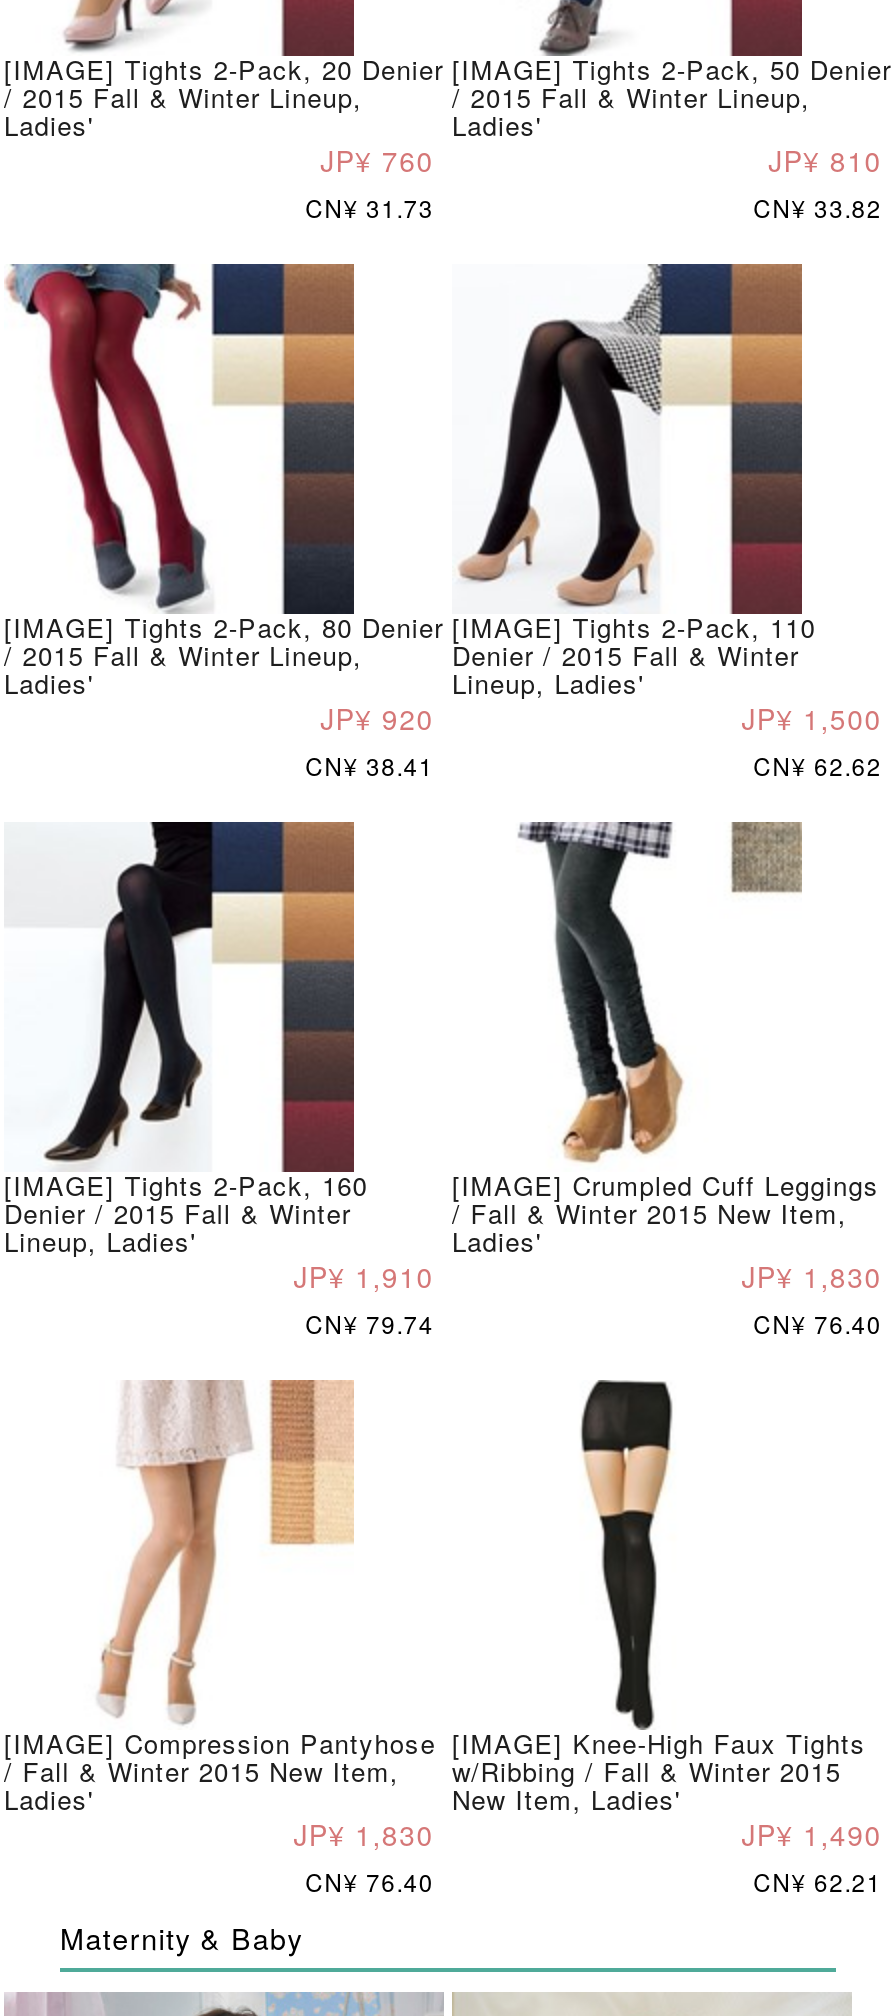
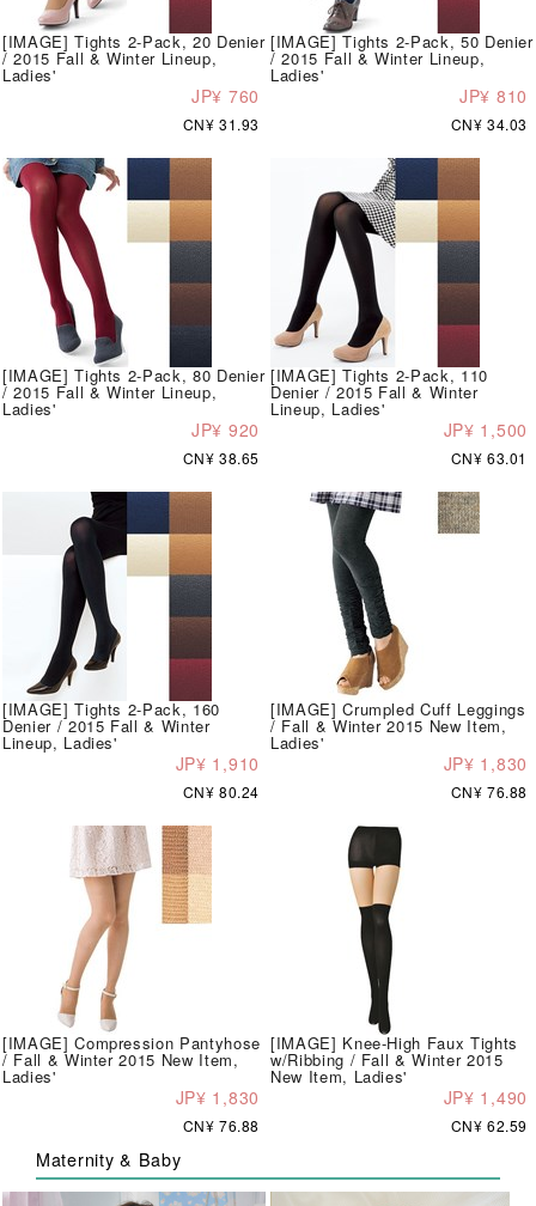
[305,190,434,224] CN¥ 31.73 -> [183,114,260,134] CN¥ 31.93
[753,190,882,224] CN¥ 33.82 -> [451,114,528,134] CN¥ 34.03
[305,748,434,782] CN¥ 38.41 -> [183,448,260,468] CN¥ 38.65
[753,748,882,782] CN¥ 62.62 -> [451,448,528,468] CN¥ 63.01
[305,1306,434,1340] CN¥ 79.74 -> [183,782,260,802] CN¥ 80.24
[753,1306,882,1340] CN¥ 76.40 -> [451,782,528,802] CN¥ 76.88
[305,1864,434,1898] CN¥ 76.40 -> [183,1115,260,1136] CN¥ 76.88
[753,1864,882,1898] CN¥ 62.21 -> [451,1115,528,1136] CN¥ 62.59

